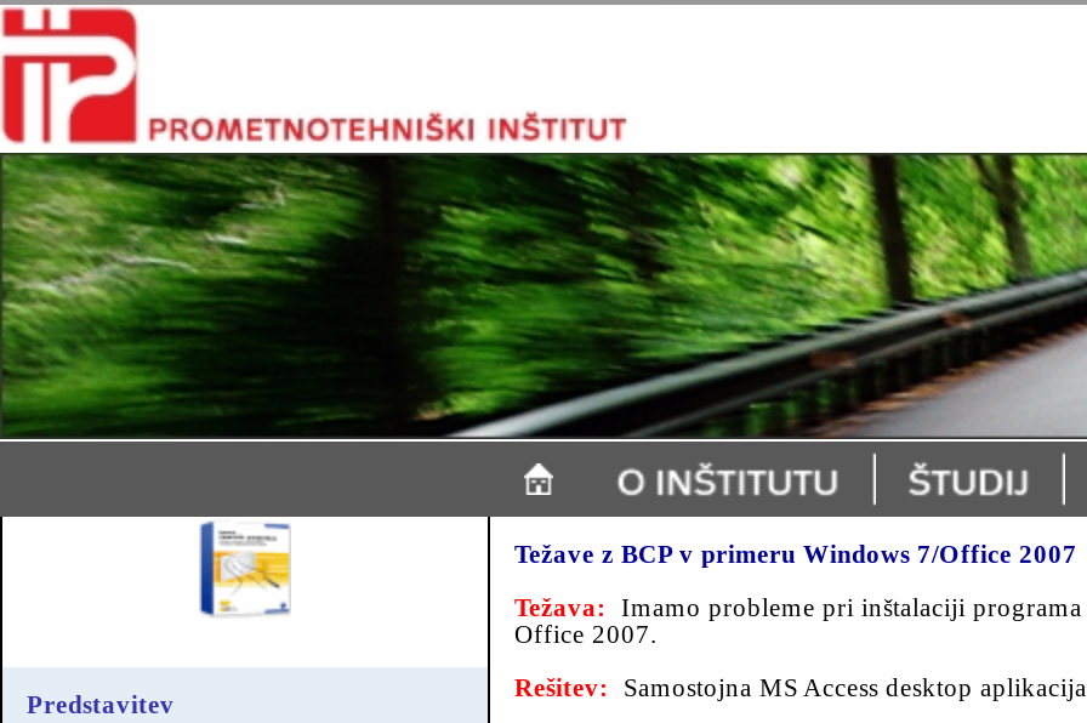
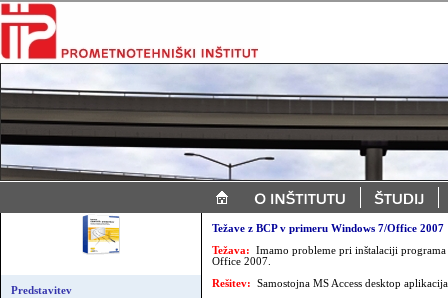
[7,153,1080,439] [image] -> [3,63,445,181] [image]

